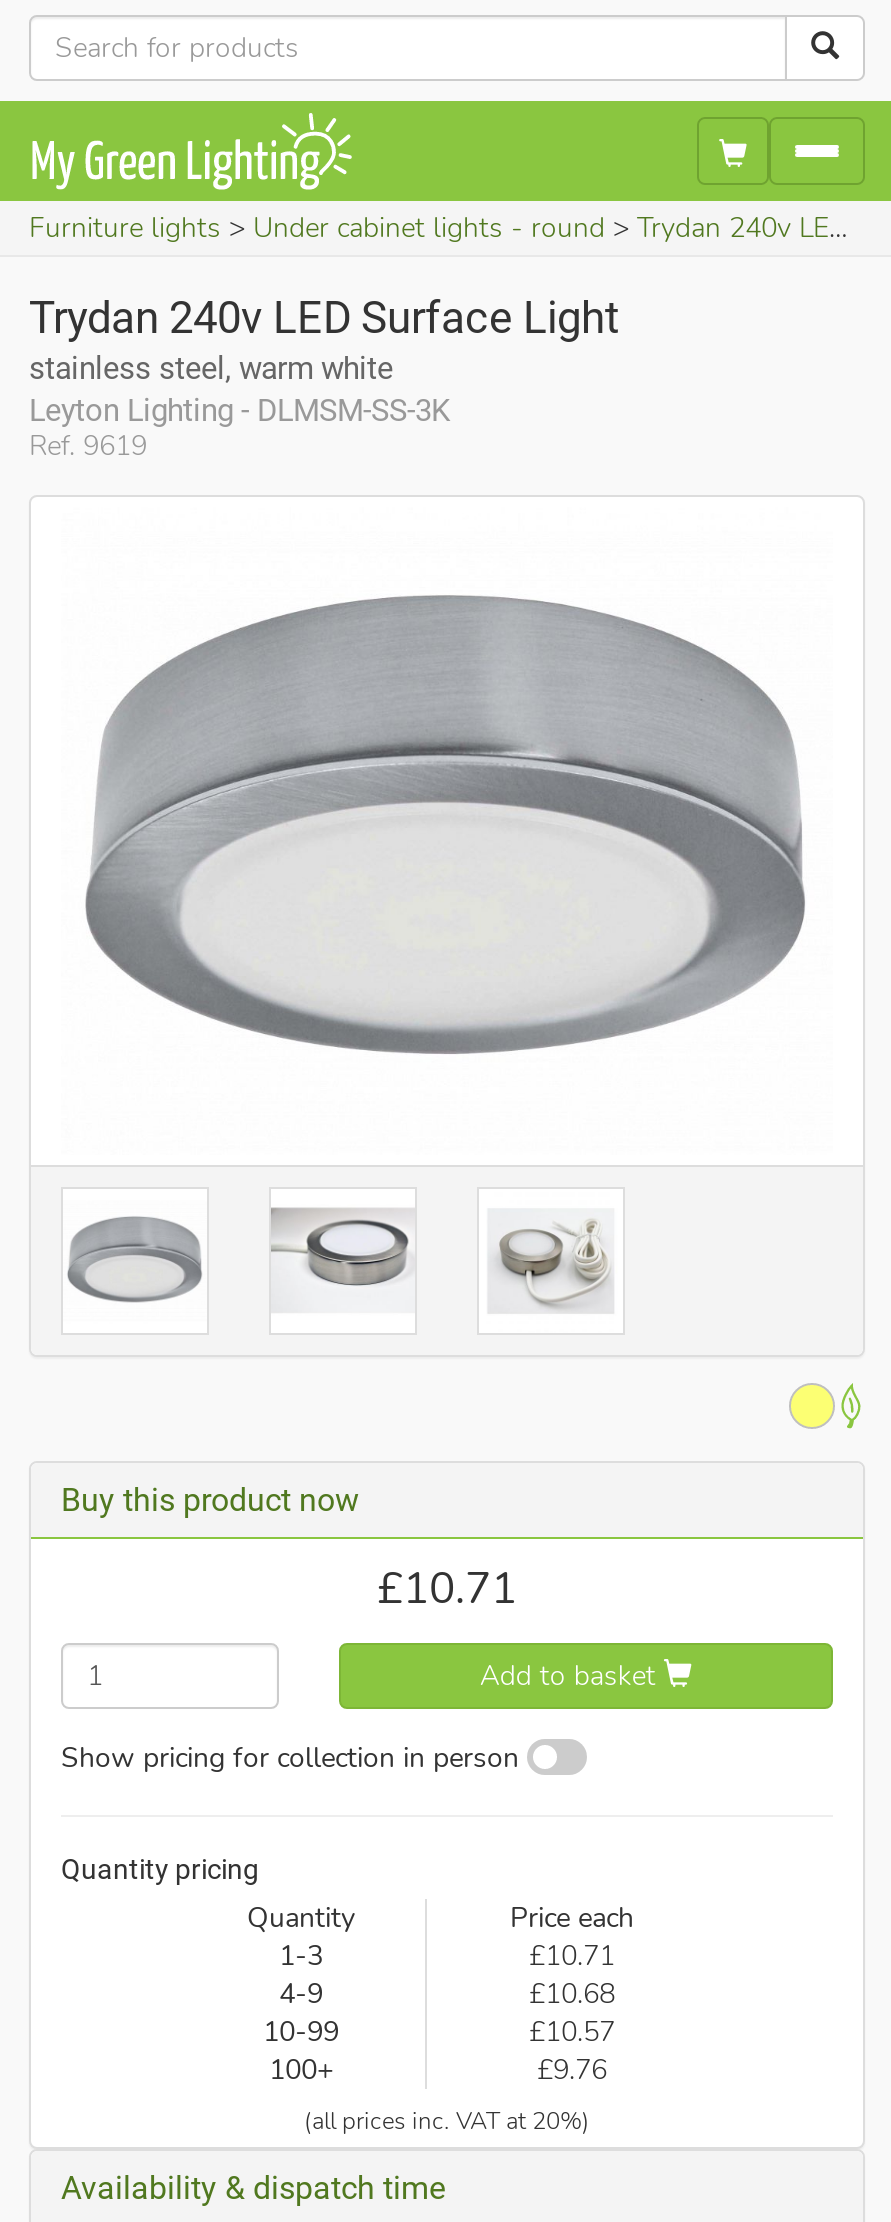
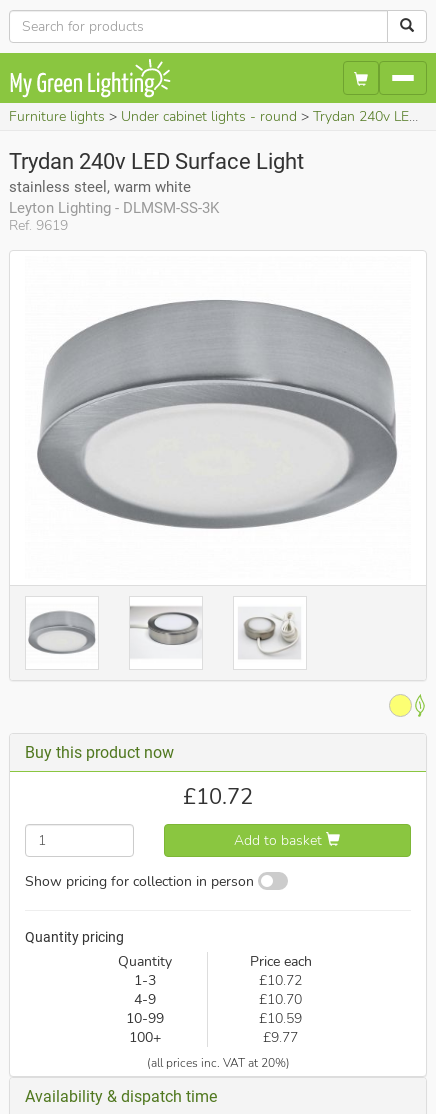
[377,1558,517,1618] £10.71 -> [183,782,253,812] £10.72
[529,1937,615,1975] £10.71 -> [259,971,302,990] £10.72
[529,1975,615,2013] £10.68 -> [259,990,302,1009] £10.70
[529,2013,615,2051] £10.57 -> [259,1009,302,1028] £10.59
[537,2051,607,2089] £9.76 -> [263,1028,298,1047] £9.77

